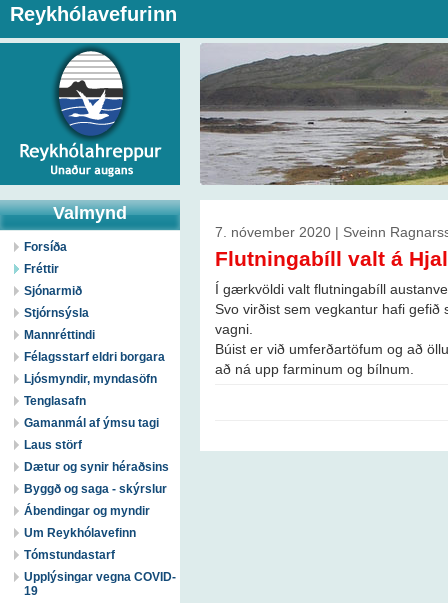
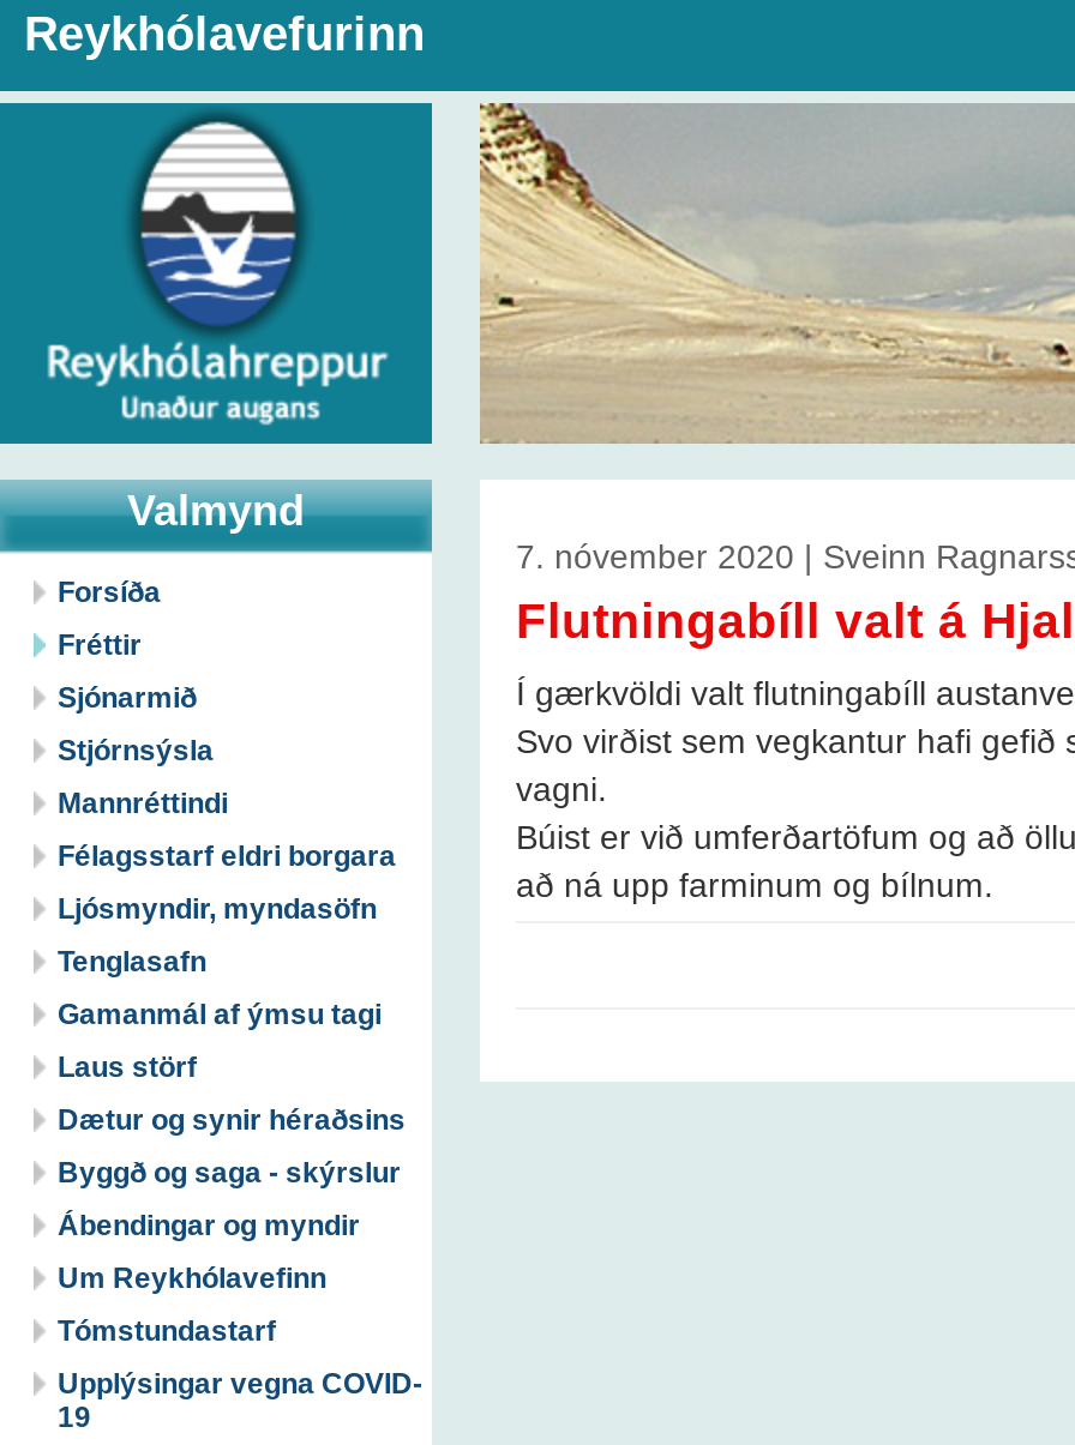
[199,43,445,185] [image] -> [478,101,1068,441] [image]

